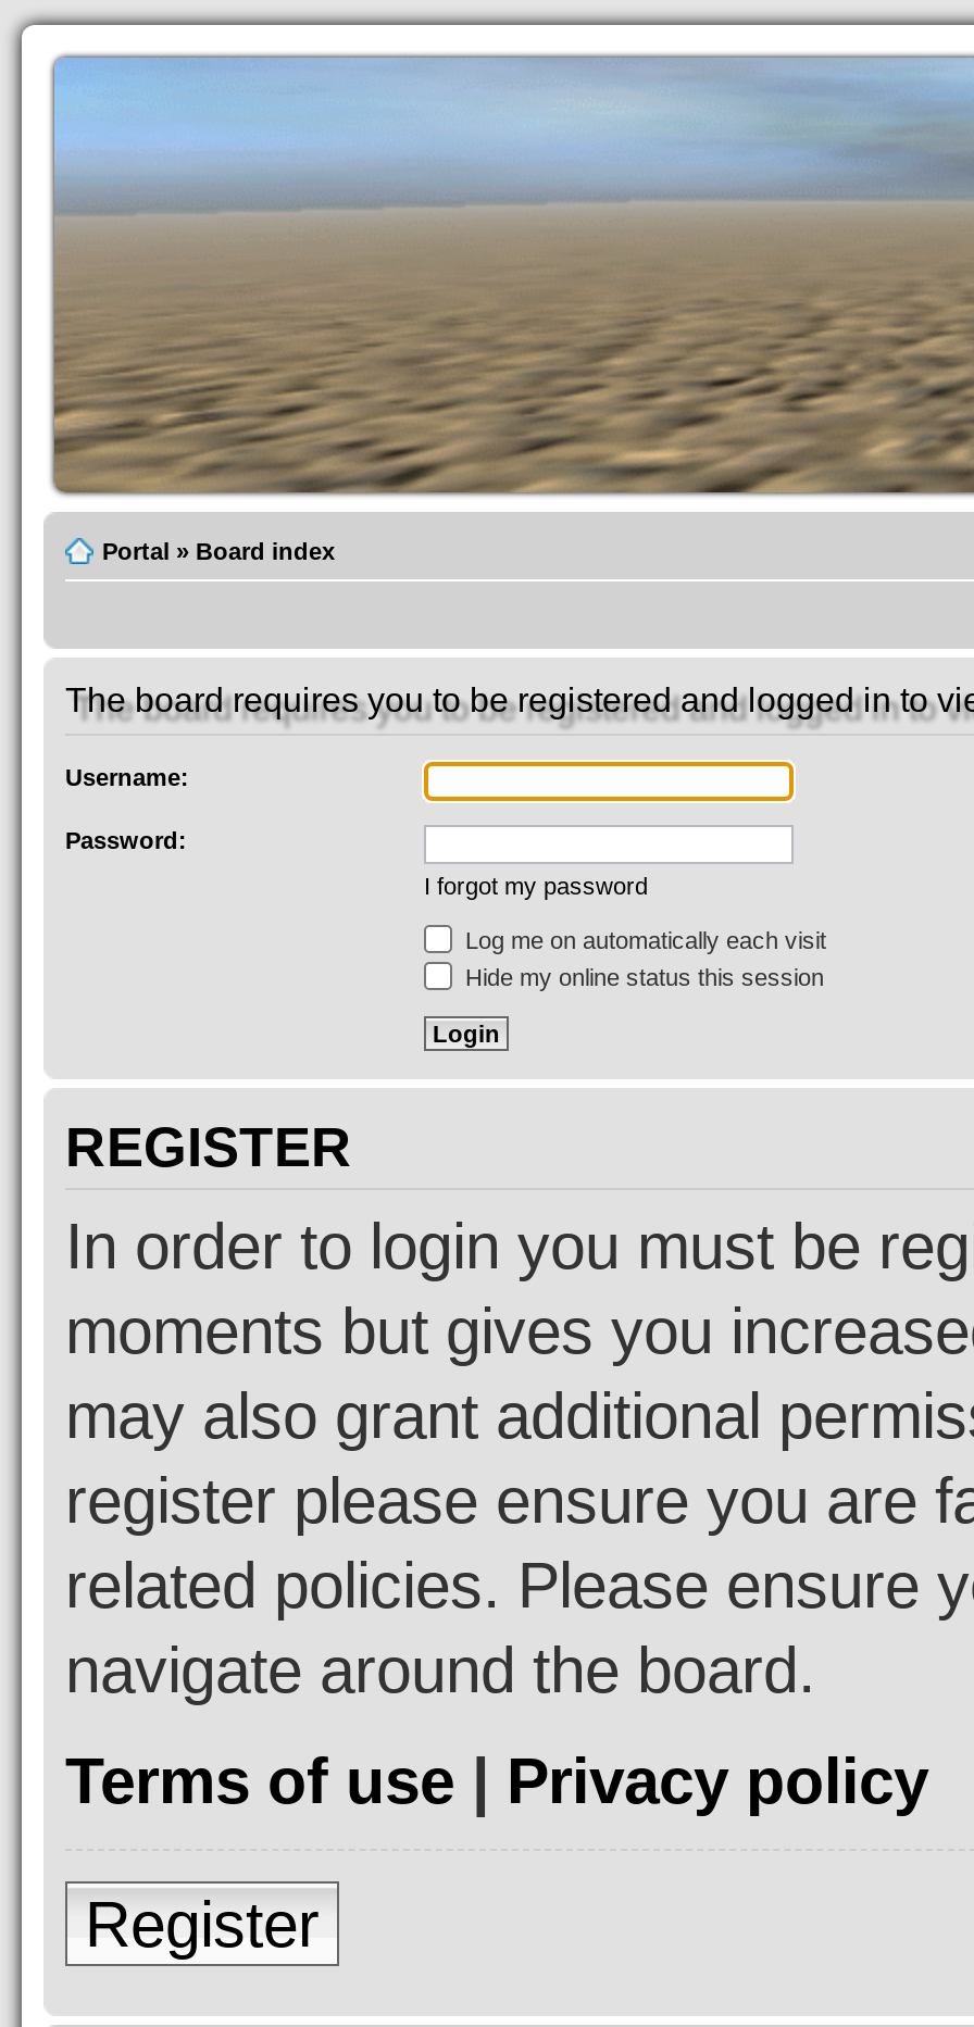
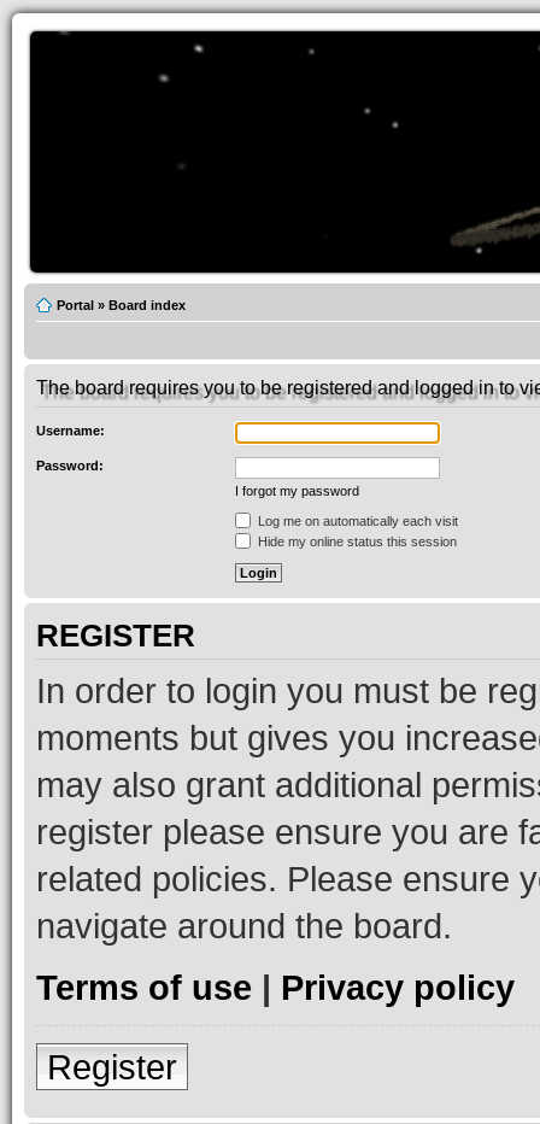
[52,55,967,495] [image] -> none

